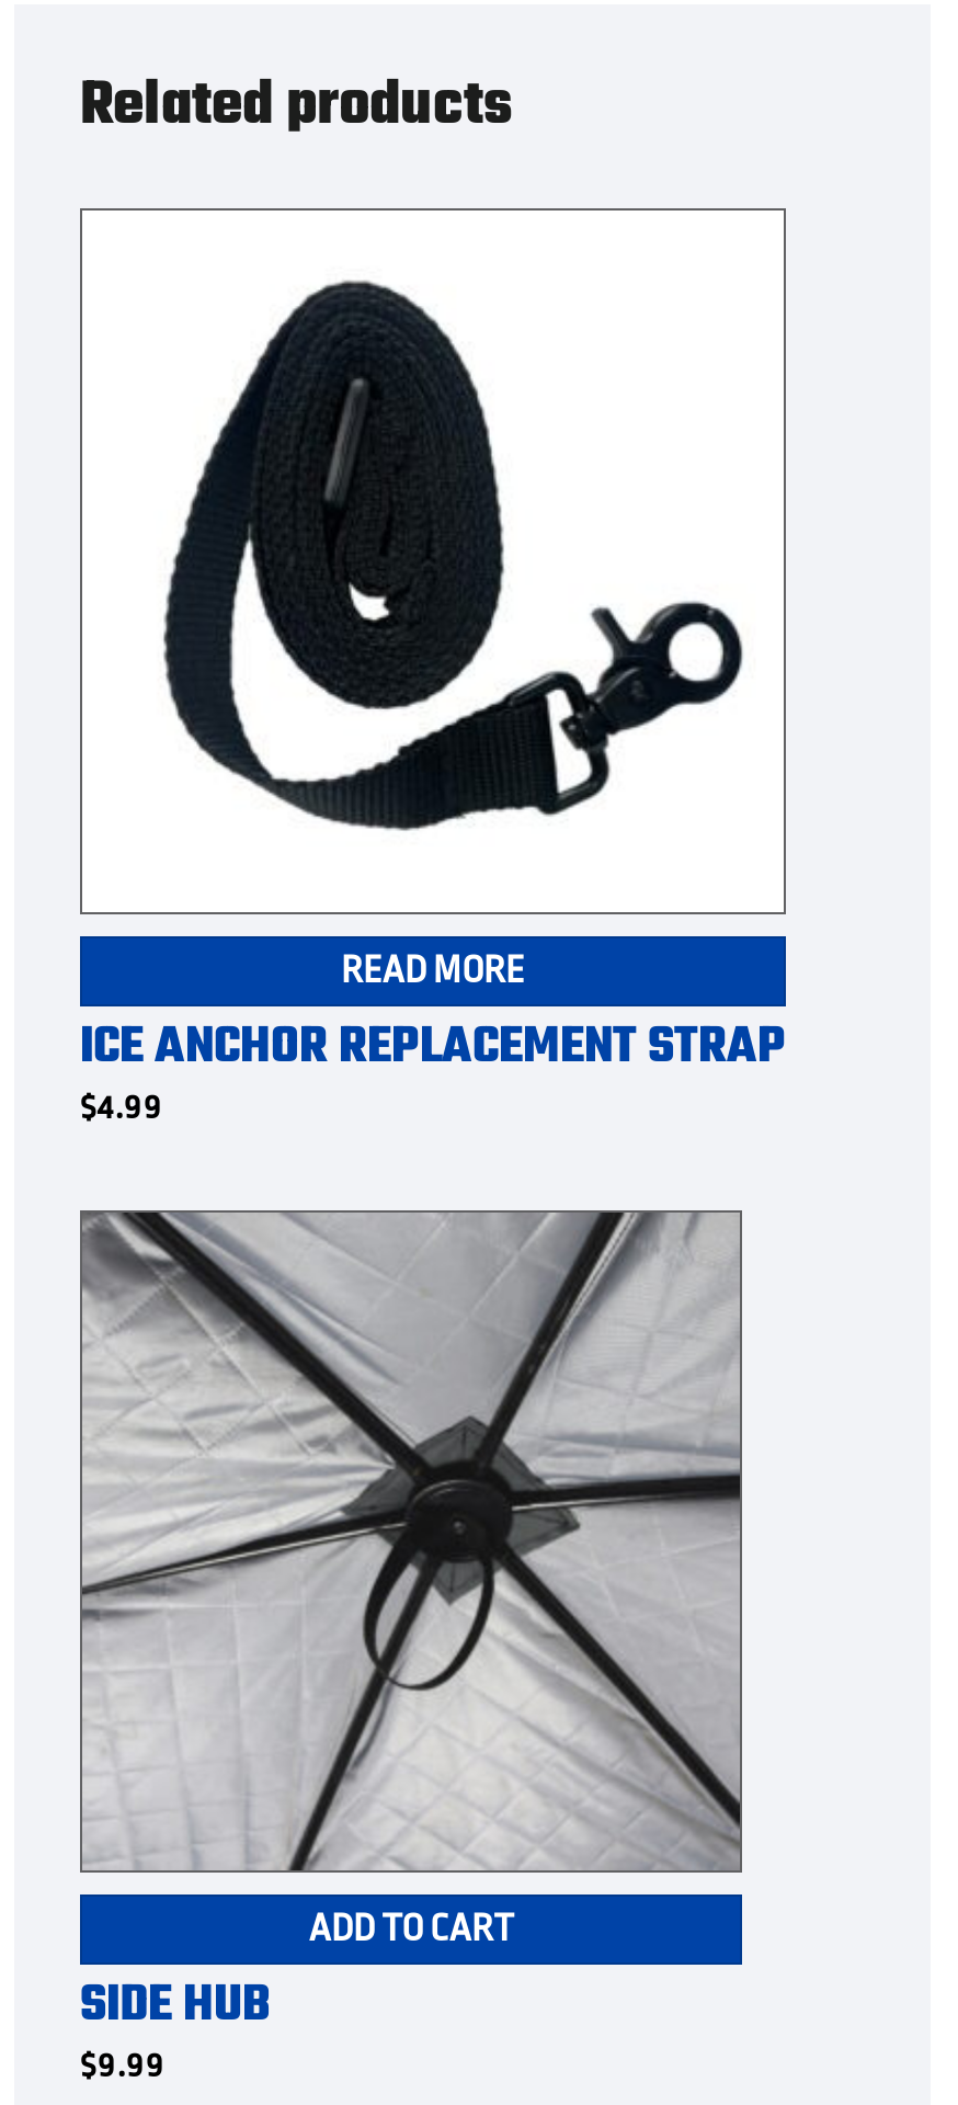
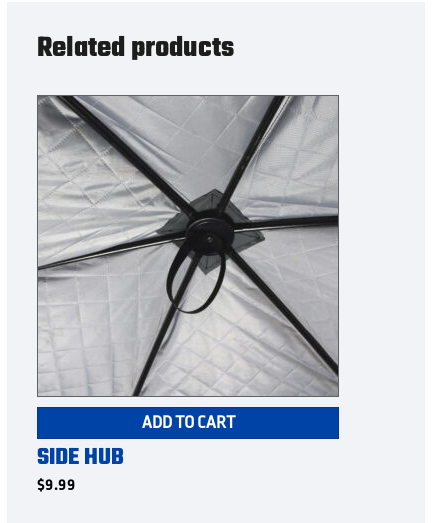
[78,206,788,1127] [image] | READ MORE | ICE ANCHOR REPLACEMENT STRAP | $4.99 -> none

